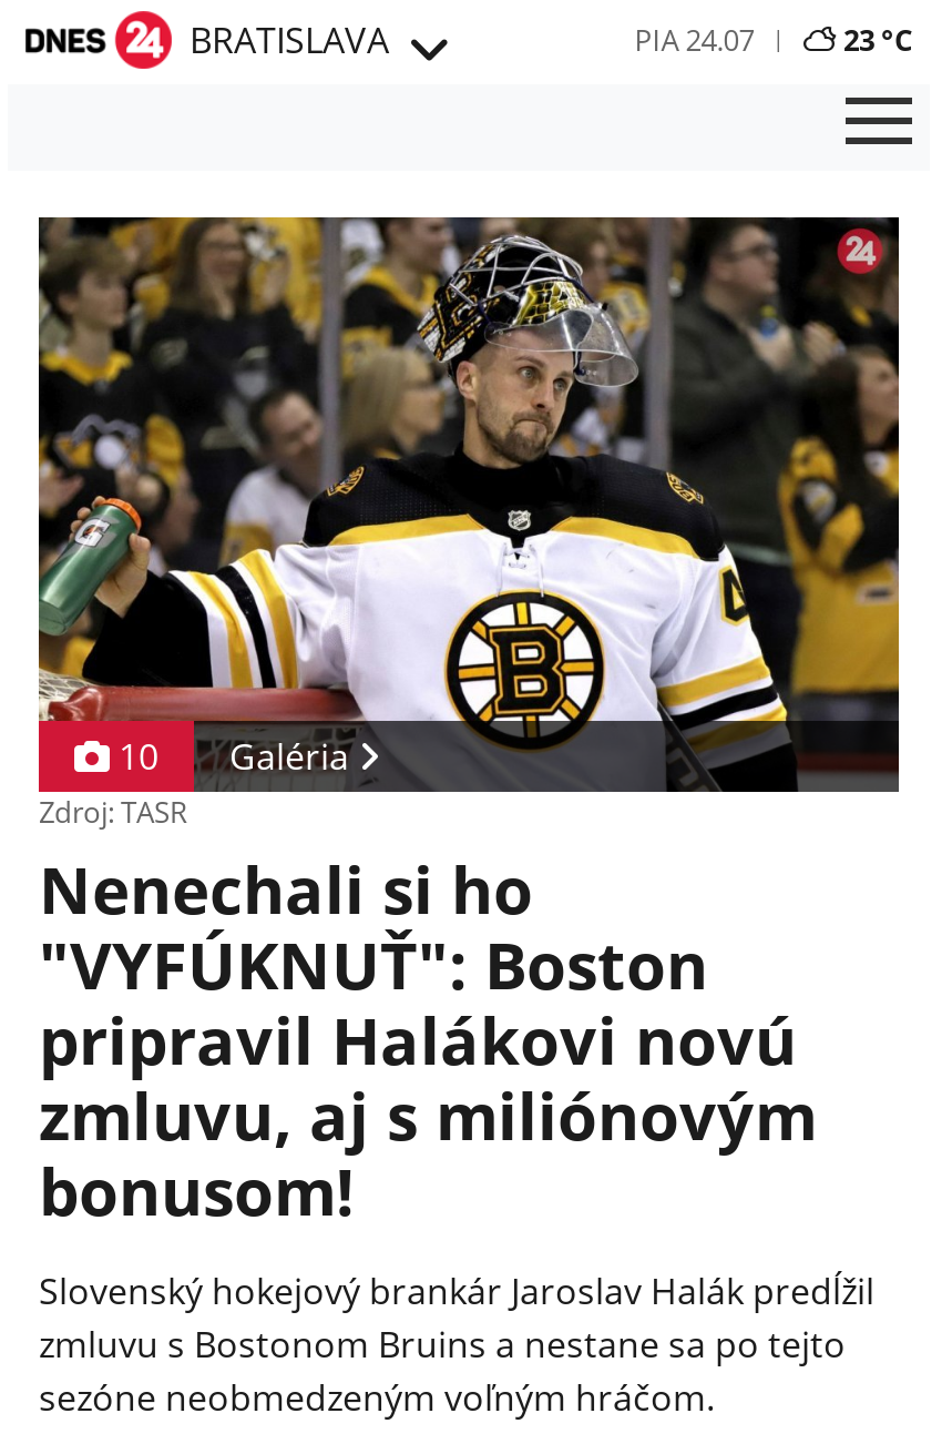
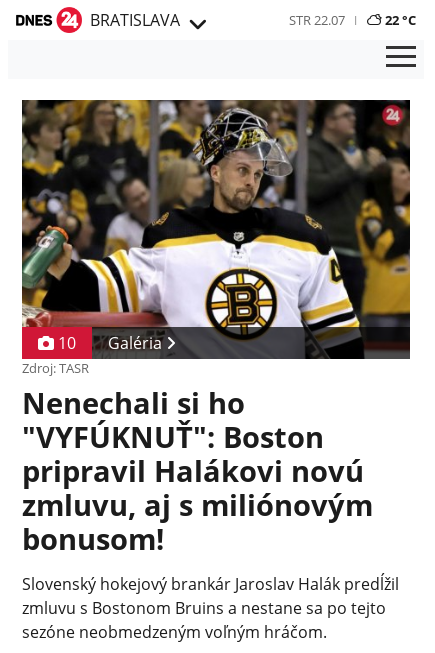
[635,19,912,59] PIA 24.07 | 23 °C -> [289,10,416,28] STR 22.07 | 22 °C

